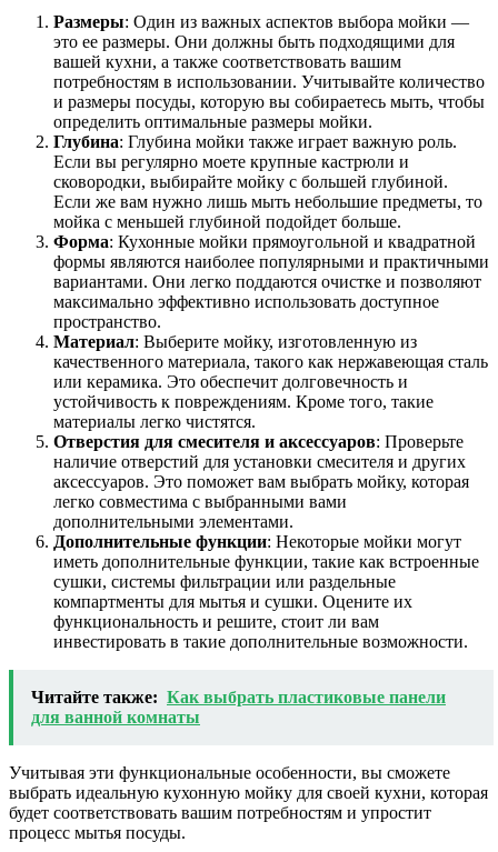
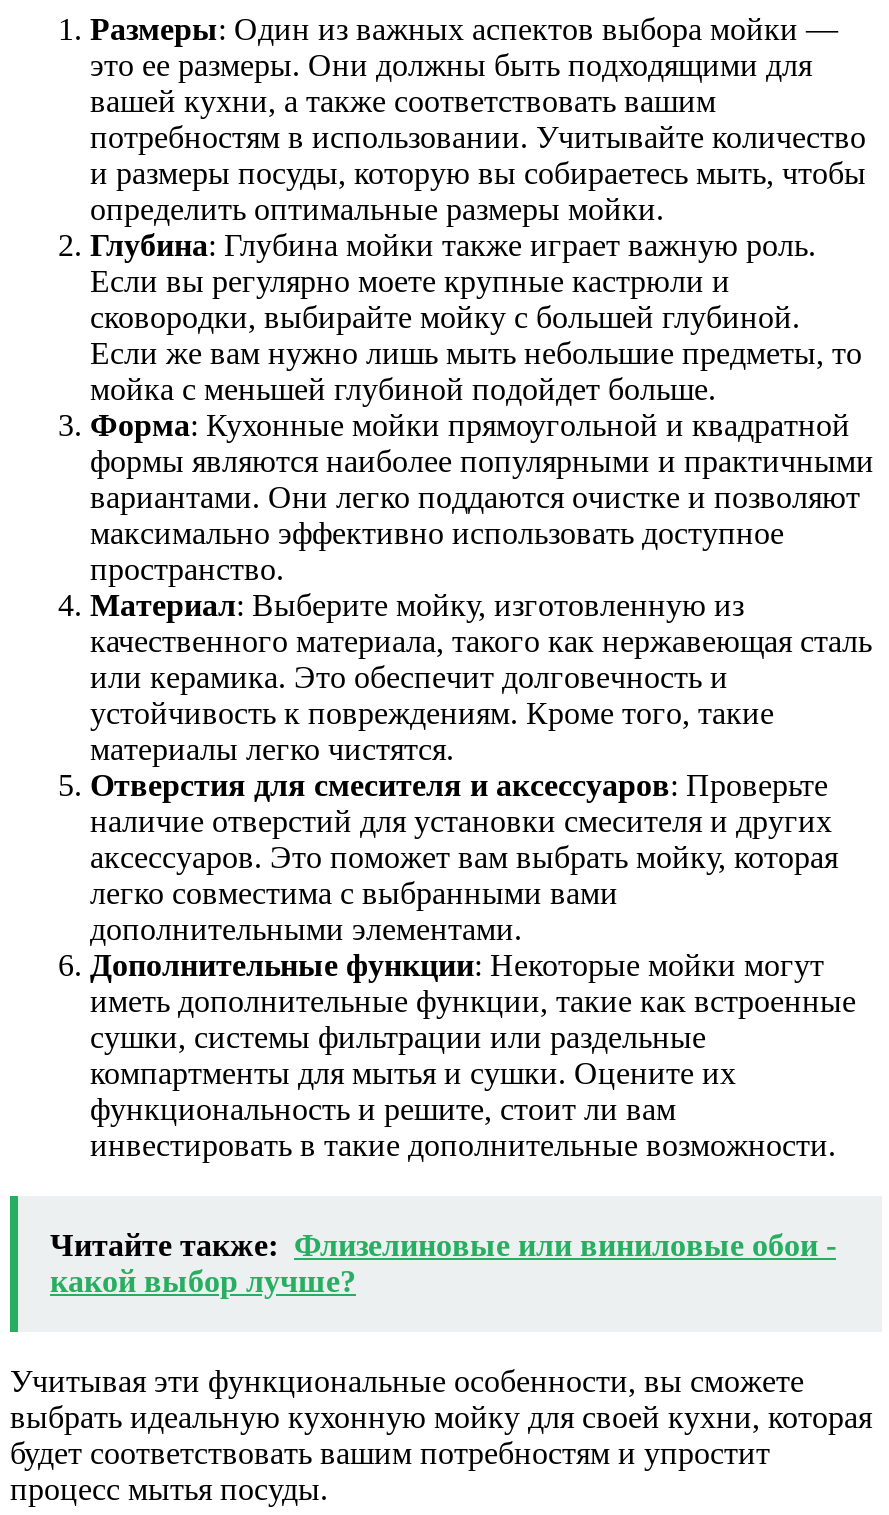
[31,687,446,726] Читайте также: Как выбрать пластиковые панели | для ванной комнаты -> [50,1228,836,1298] Читайте также: Флизелиновые или виниловые обои - | какой выбор лучше?

